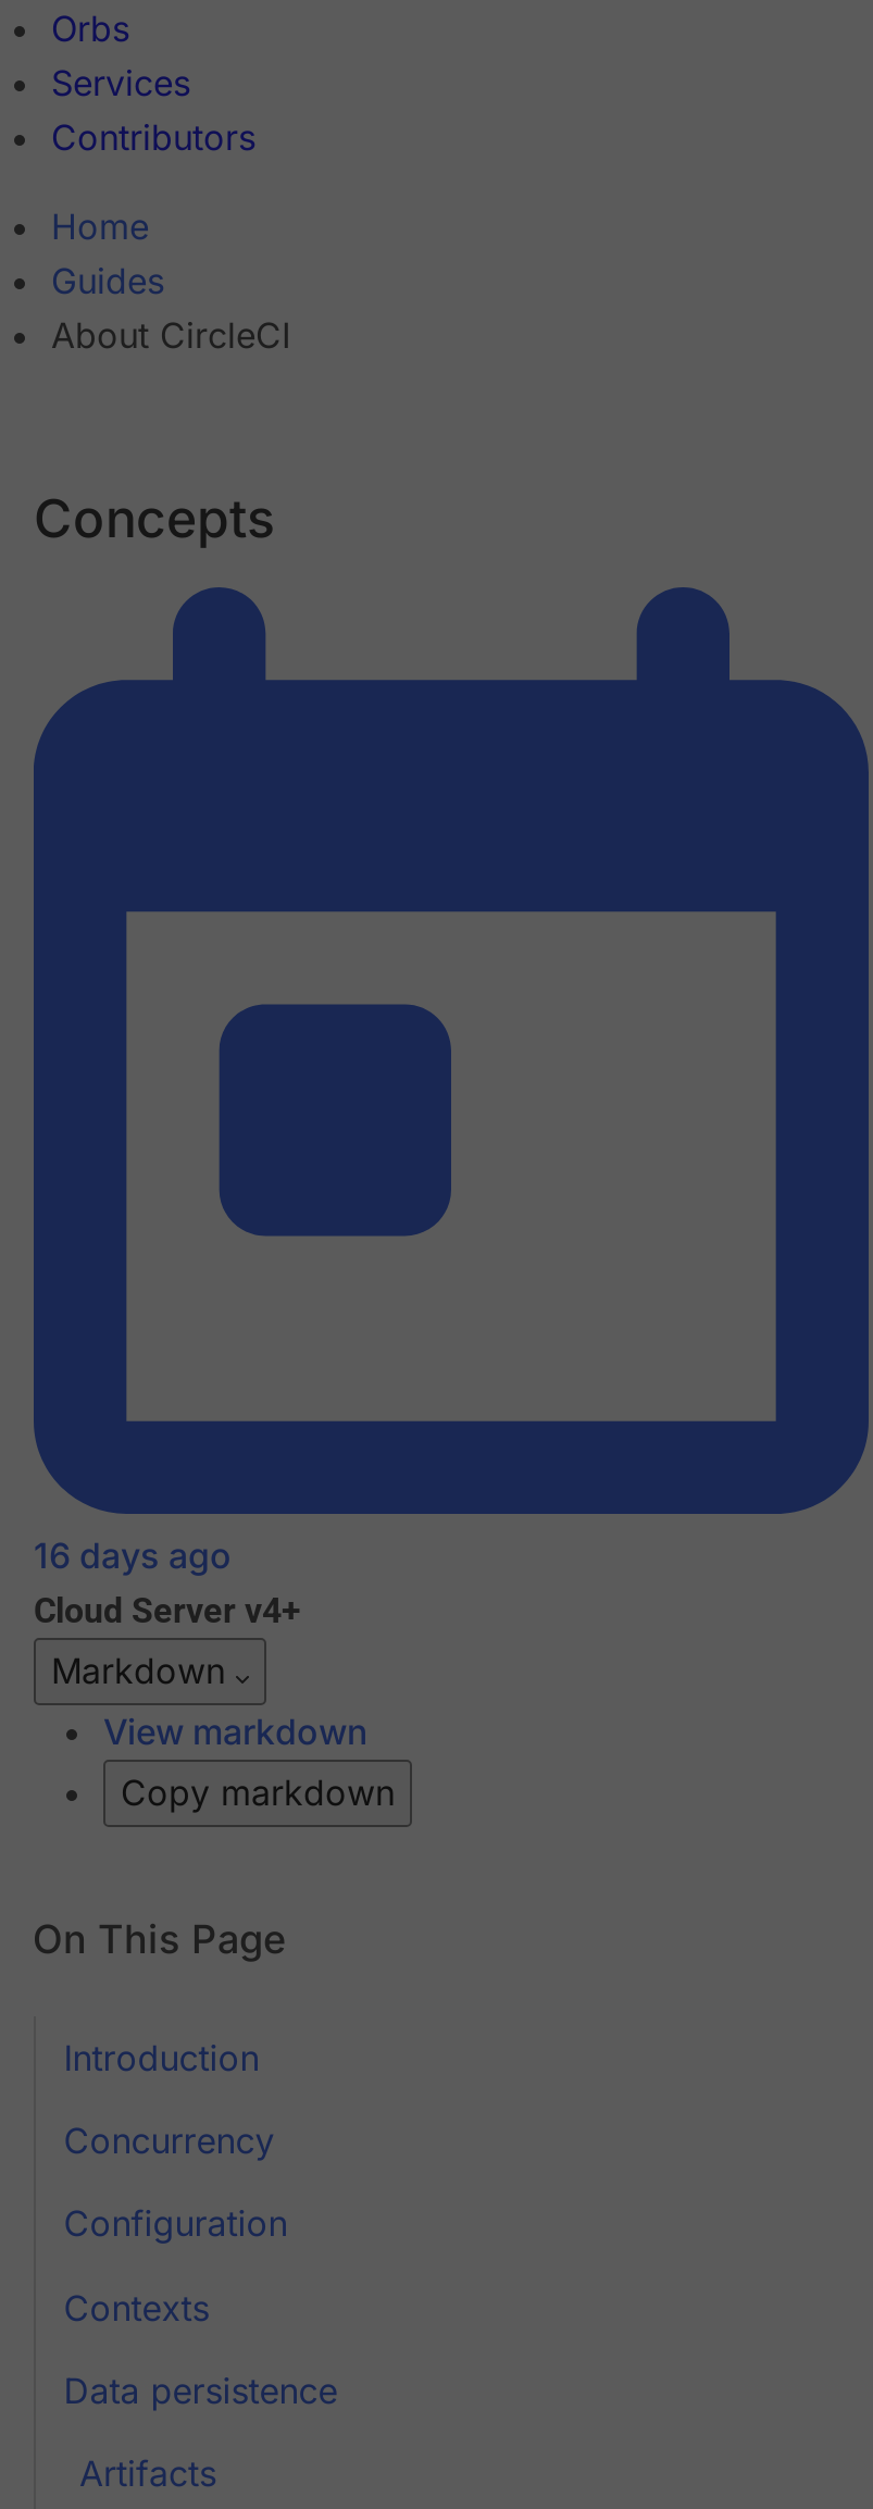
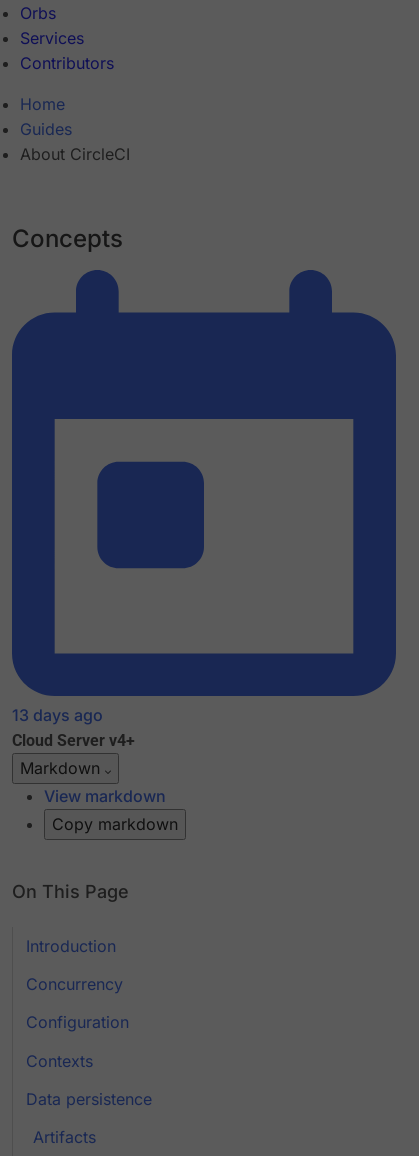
[34,1535,232,1578] 16 days ago -> [12,705,103,725] 13 days ago

